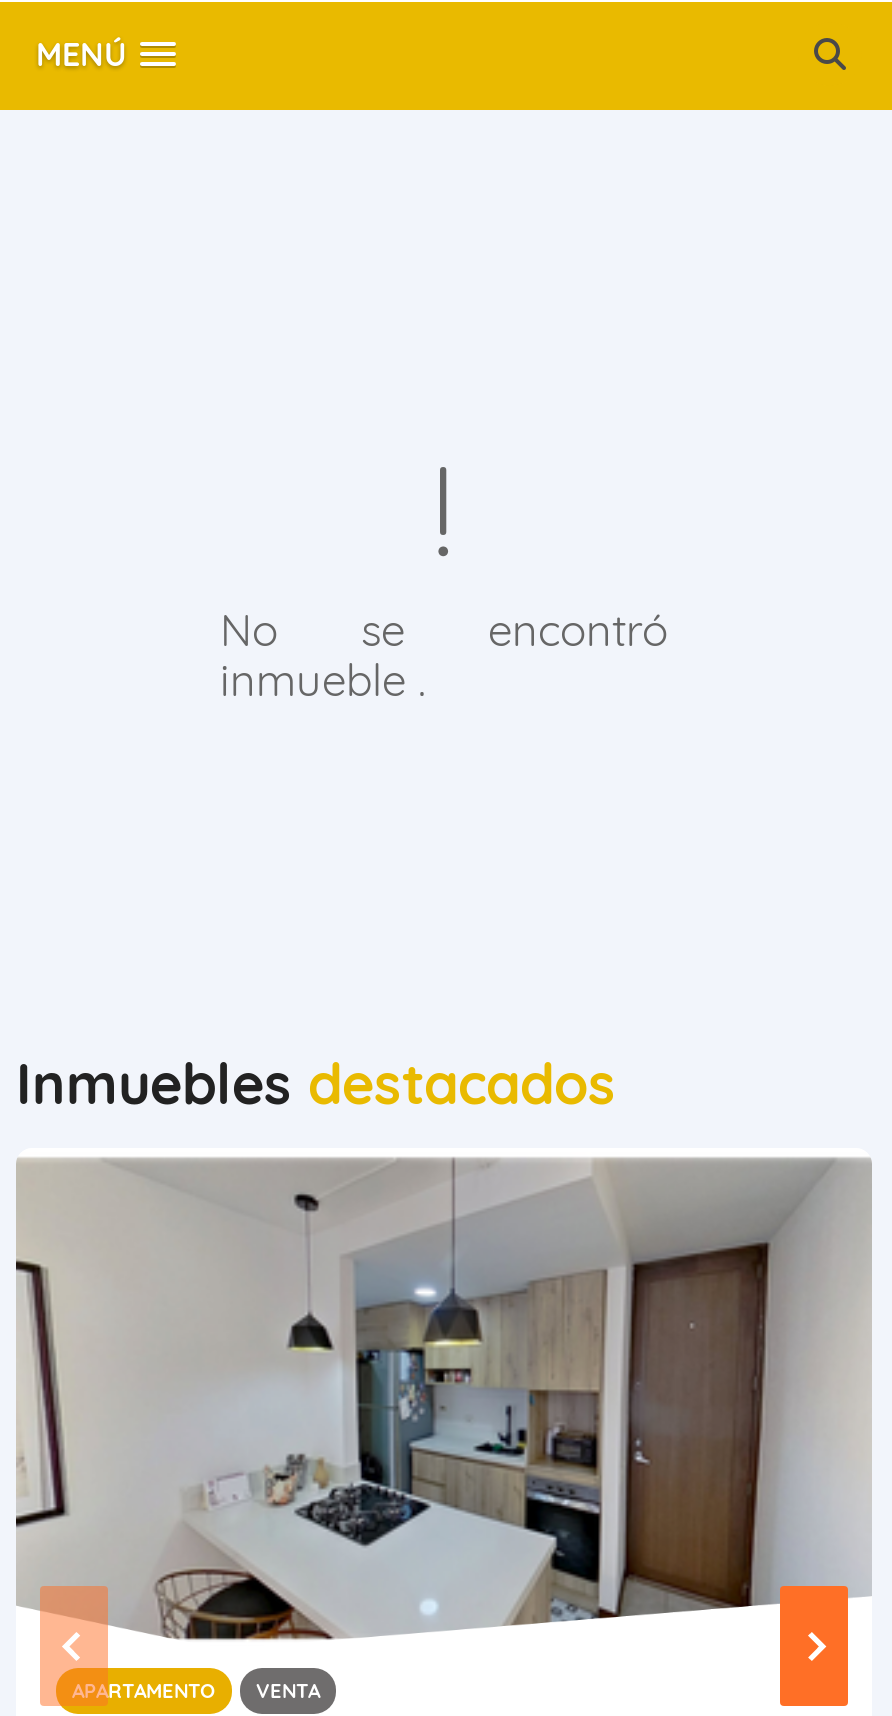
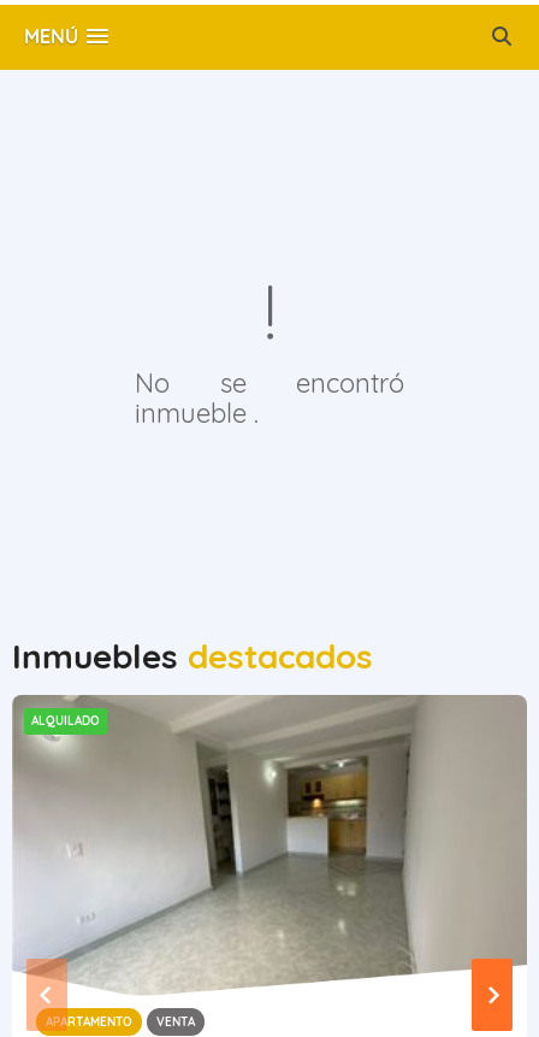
none -> [31,713,100,729] ALQUILADO
[14,1148,870,1644] [image] -> [12,694,527,995] [image]

